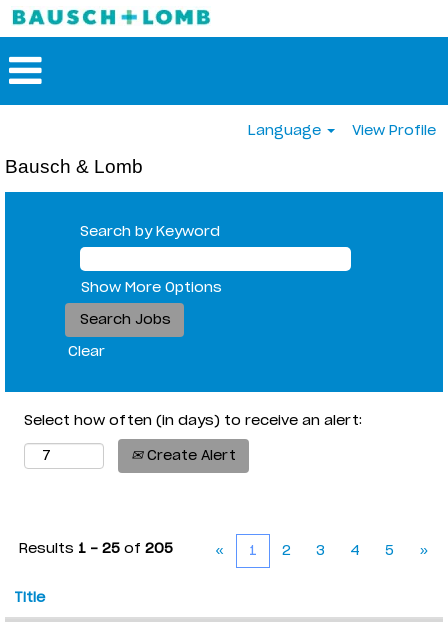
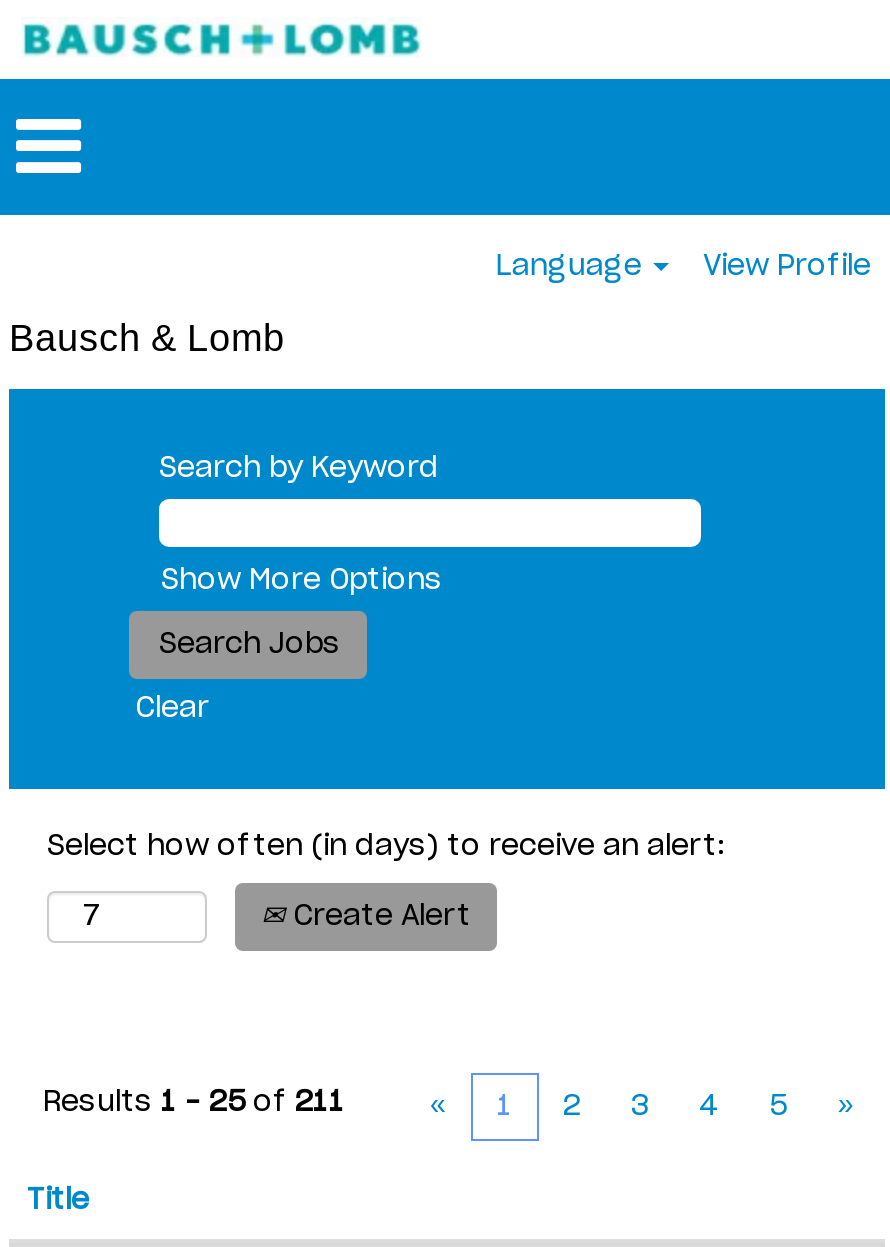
[19,542,173,556] Results 1 – 25 of 205 -> [43,1089,345,1117] Results 1 – 25 of 211

